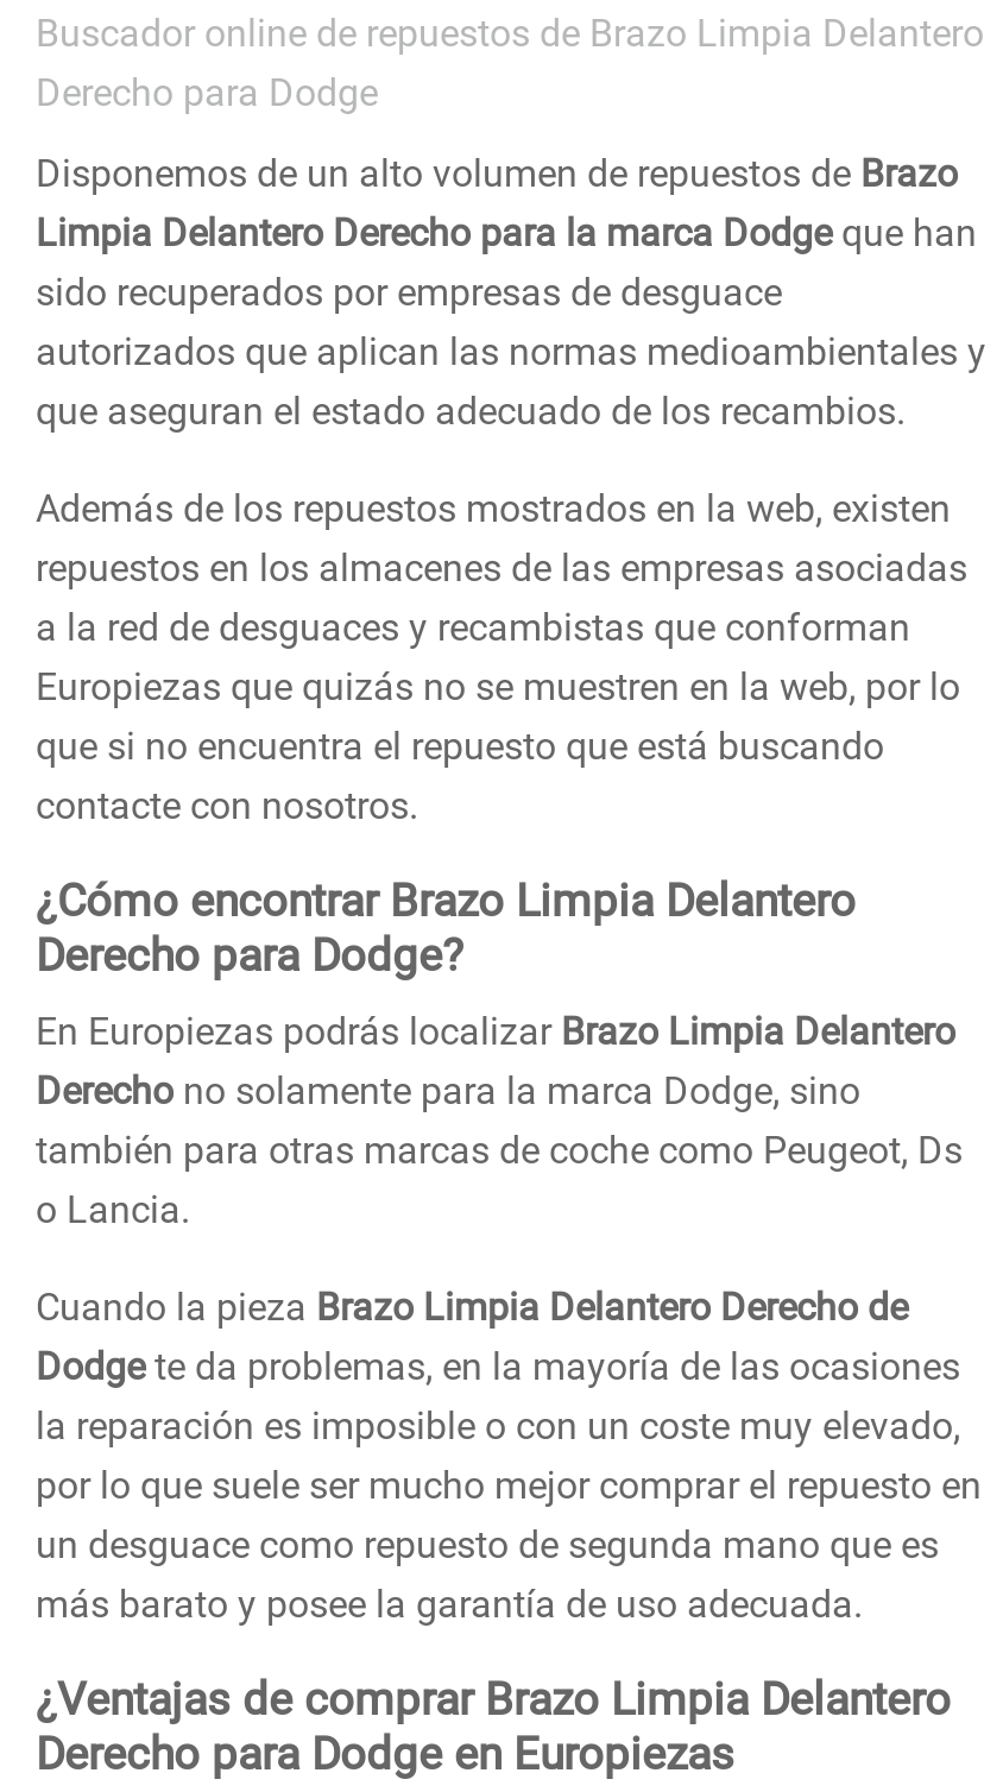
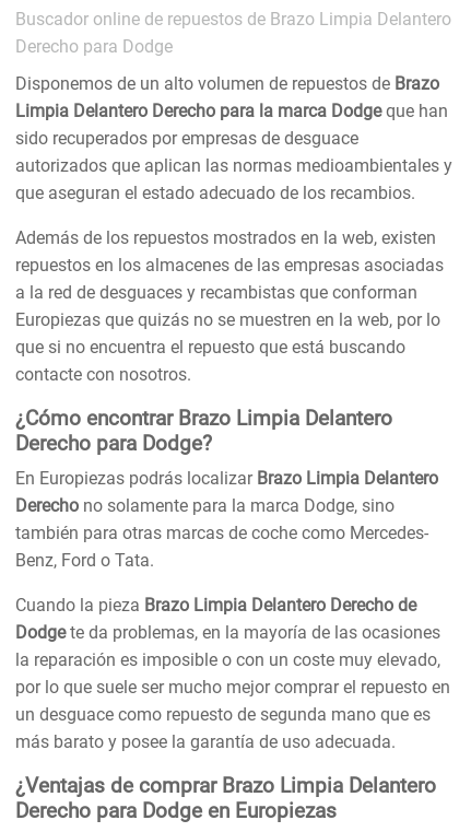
[36,1128,963,1232] también para otras marcas de coche como Peugeot, Ds | o Lancia. -> [15,523,428,571] también para otras marcas de coche como Mercedes- | Benz, Ford o Tata.

